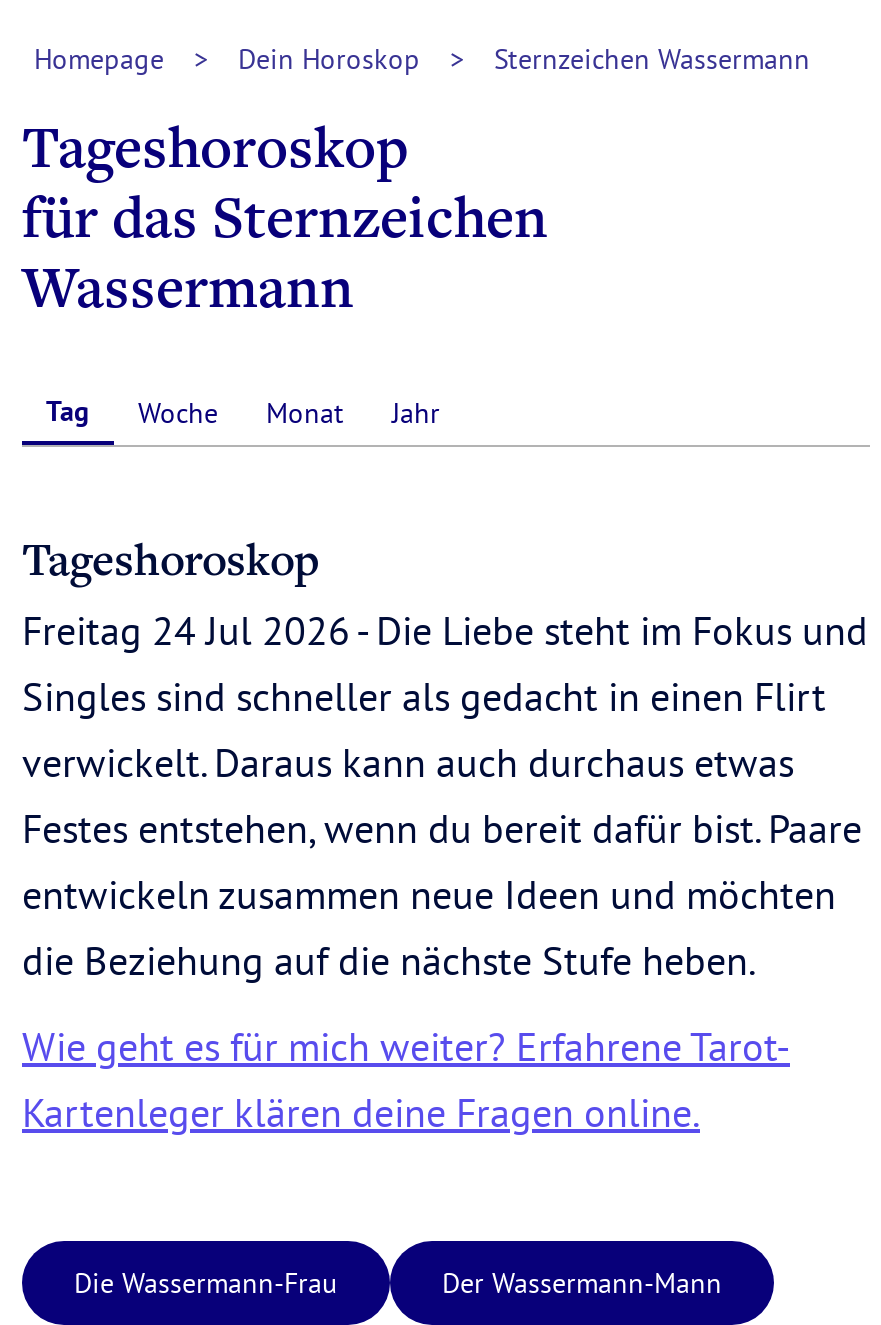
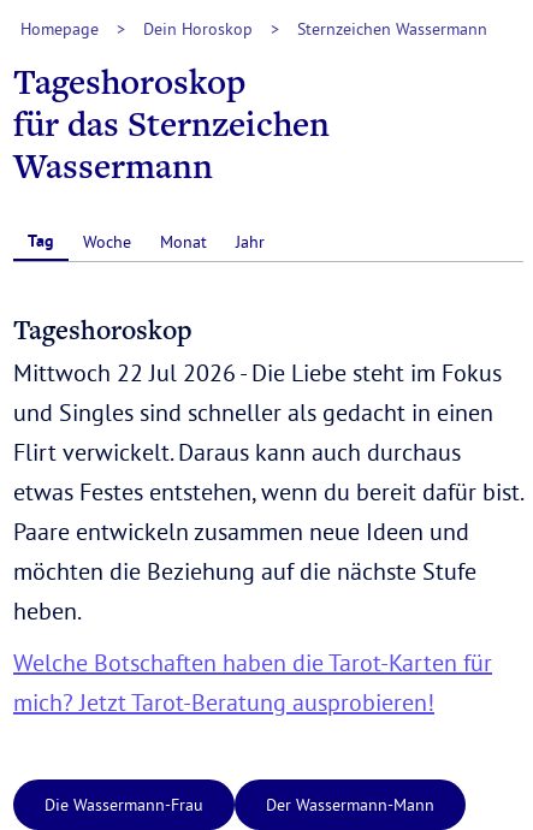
[22,605,868,985] Freitag 24 Jul 2026 - Die Liebe steht im Fokus und | Singles sind schneller als gedacht in einen Flirt | verwickelt. Daraus kann auch durchaus etwas | Festes entstehen, wenn du bereit dafür bist. Paare | entwickeln zusammen neue Ideen und möchten | die Beziehung auf die nächste Stufe heben. -> [13,357,522,626] Mittwoch 22 Jul 2026 - Die Liebe steht im Fokus | und Singles sind schneller als gedacht in einen | Flirt verwickelt. Daraus kann auch durchaus | etwas Festes entstehen, wenn du bereit dafür bist. | Paare entwickeln zusammen neue Ideen und | möchten die Beziehung auf die nächste Stufe | heben.
[22,1021,790,1137] Wie geht es für mich weiter? Erfahrene Tarot- | Kartenleger klären deine Fragen online. -> [13,647,492,717] Welche Botschaften haben die Tarot-Karten für | mich? Jetzt Tarot-Beratung ausprobieren!

